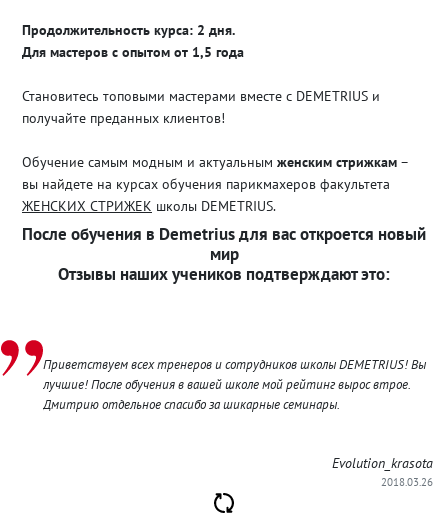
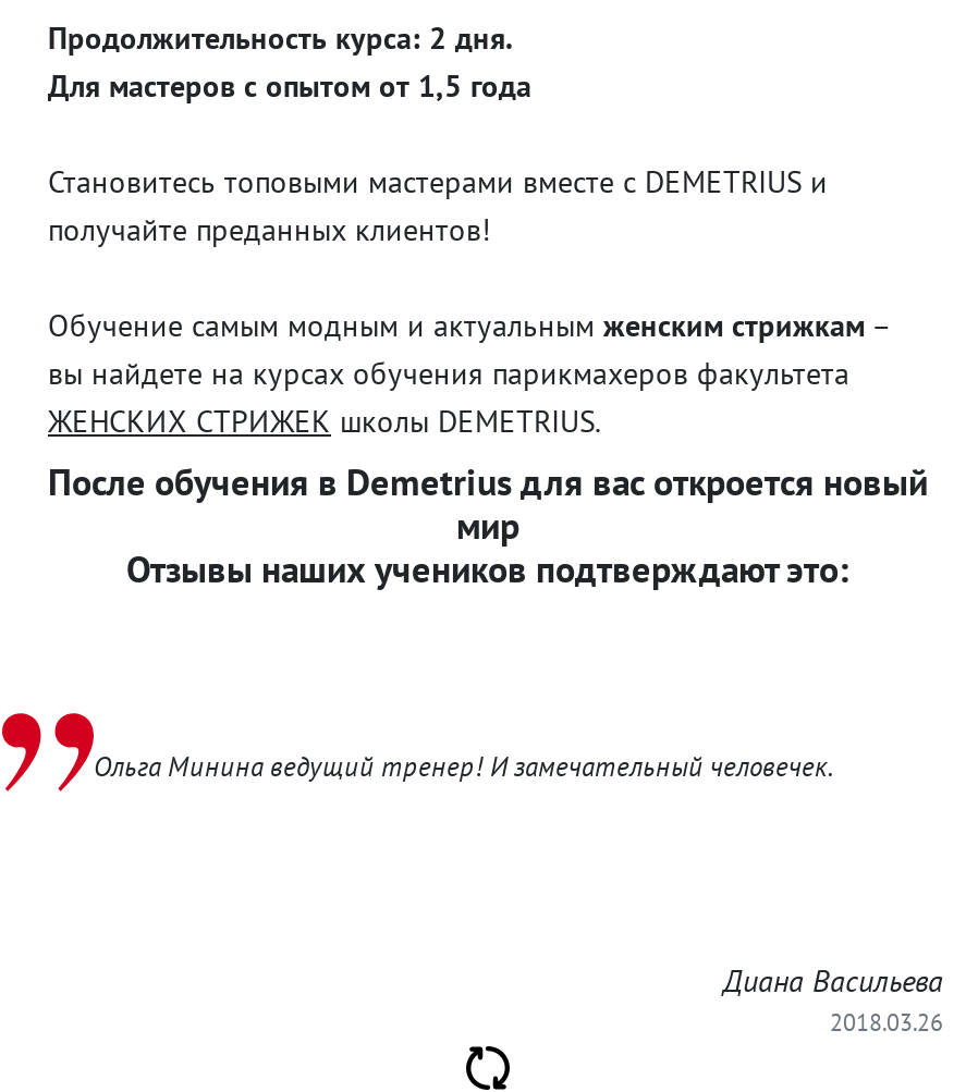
[43,355,426,411] Приветствуем всех тренеров и сотрудников школы DEMETRIUS! Вы | лучшие! После обучения в вашей школе мой рейтинг вырос втрое. | Дмитрию отдельное спасибо за шикарные семинары. -> [94,747,834,782] Ольга Минина ведущий тренер! И замечательный человечек.
[332,453,433,471] Evolution_krasota -> [723,960,943,999] Диана Васильева

